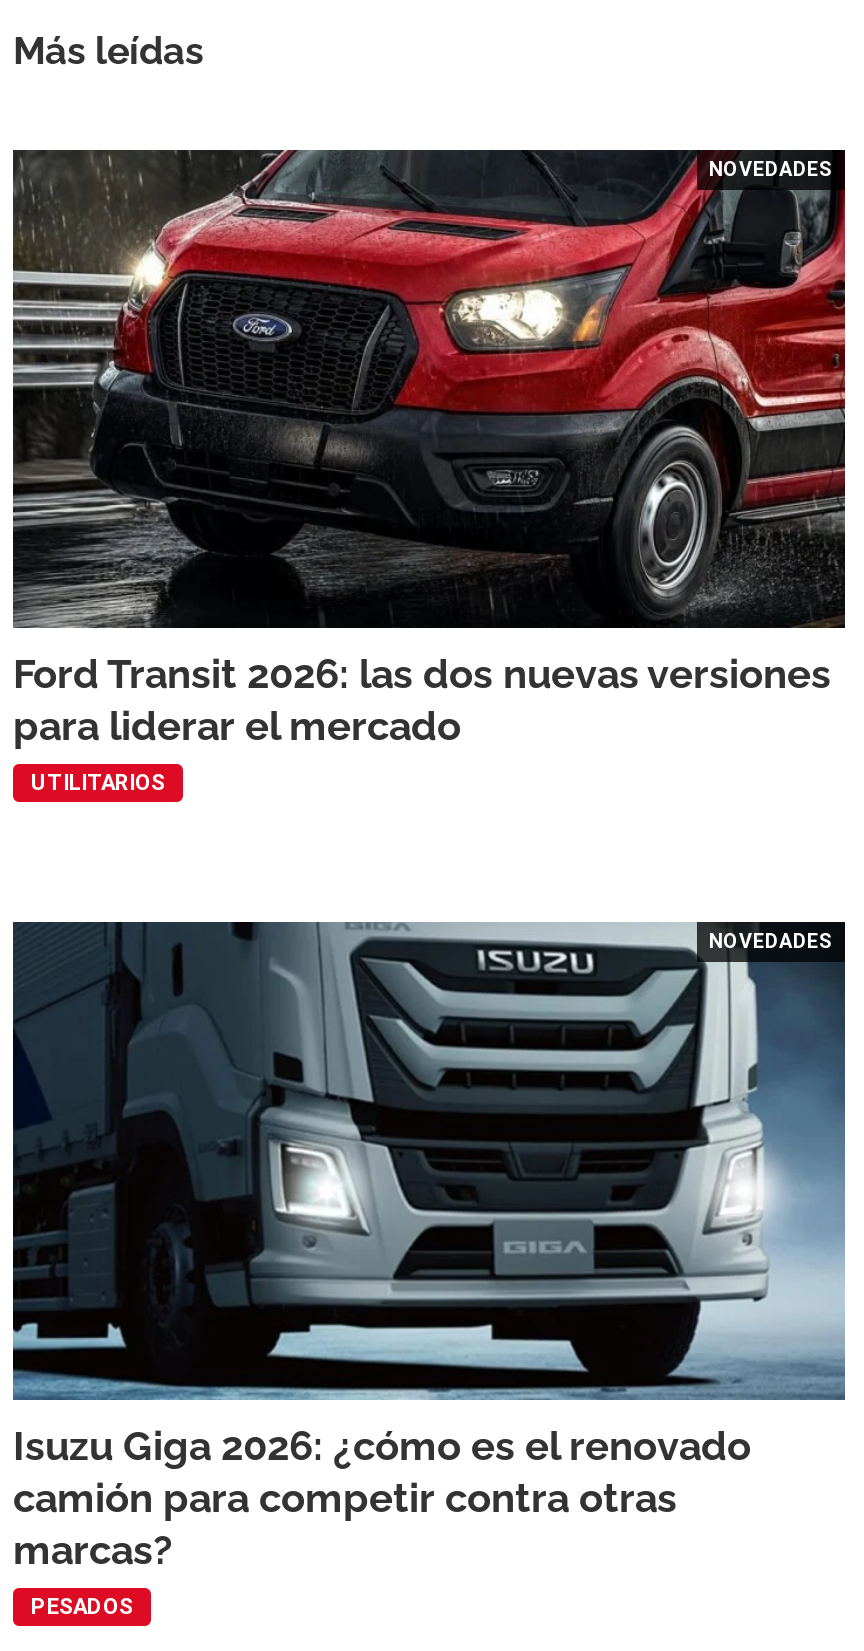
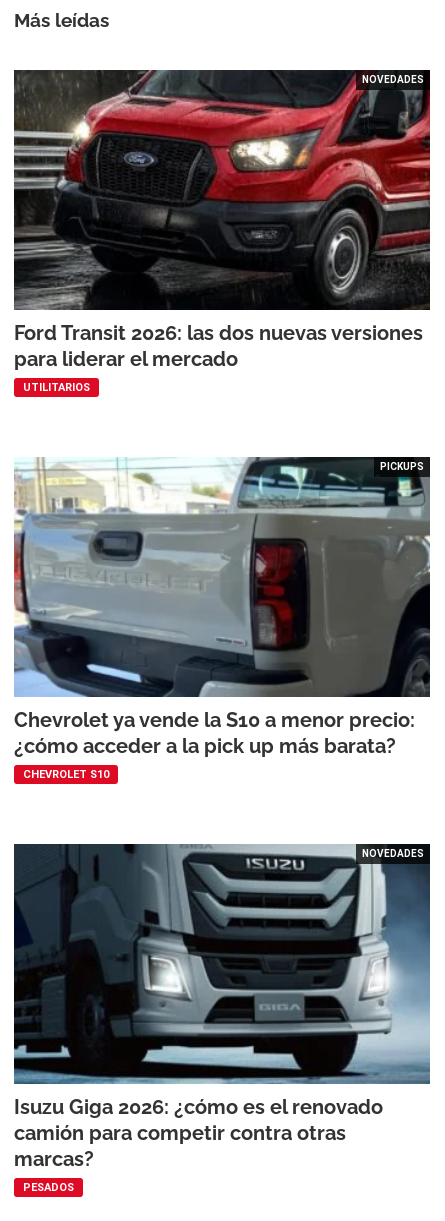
none -> [13,457,430,698] [image] | PICKUPS
none -> [14,708,415,781] Chevrolet ya vende la S10 a menor precio: | ¿cómo acceder a la pick up más barata? | CHEVROLET S10

